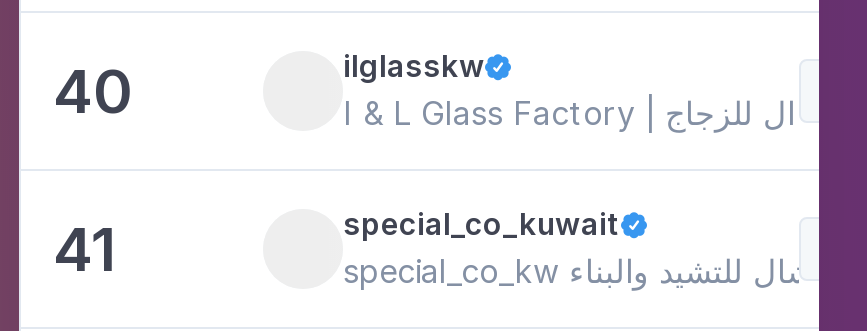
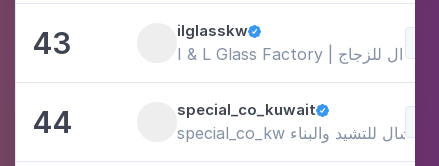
[53,54,133,126] 40 -> [32,24,71,60] 43
[53,212,115,284] 41 -> [32,103,72,139] 44

